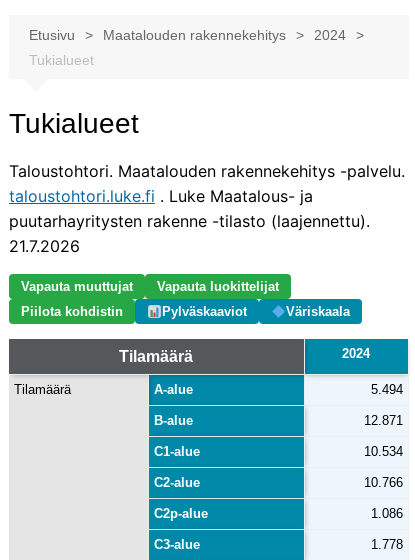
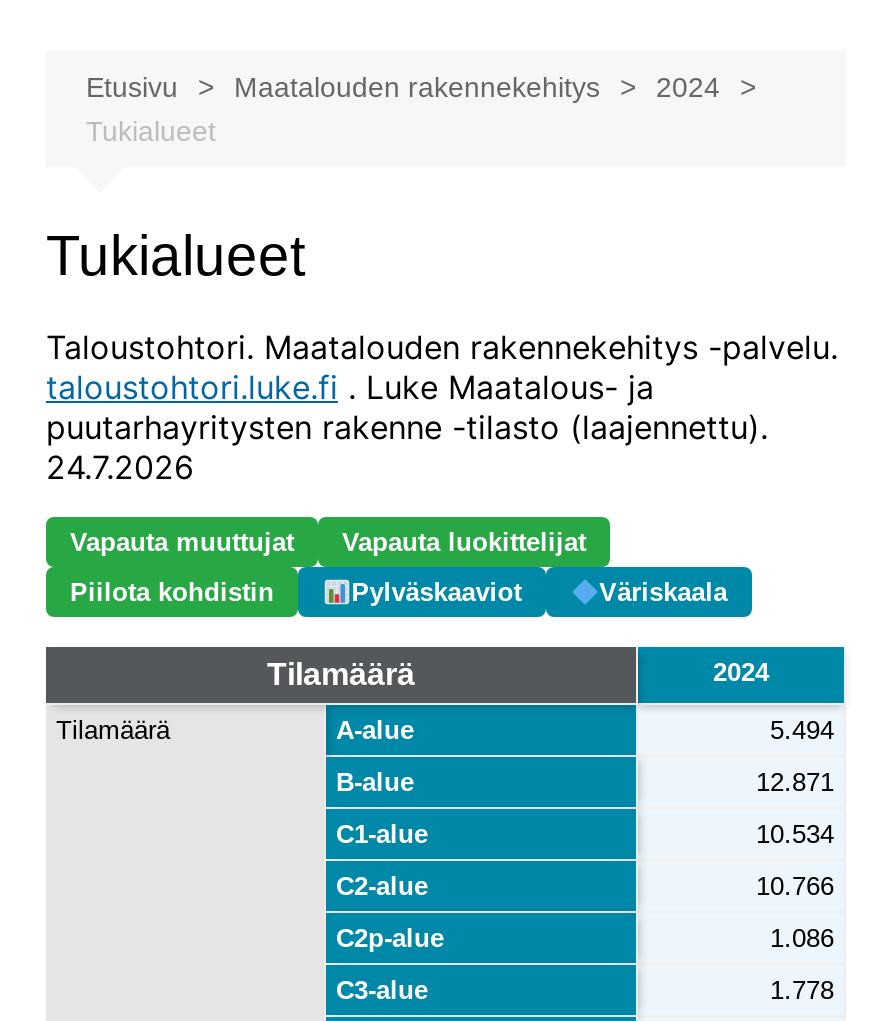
[9,236,80,256] 21.7.2026 -> [46,447,194,487] 24.7.2026

